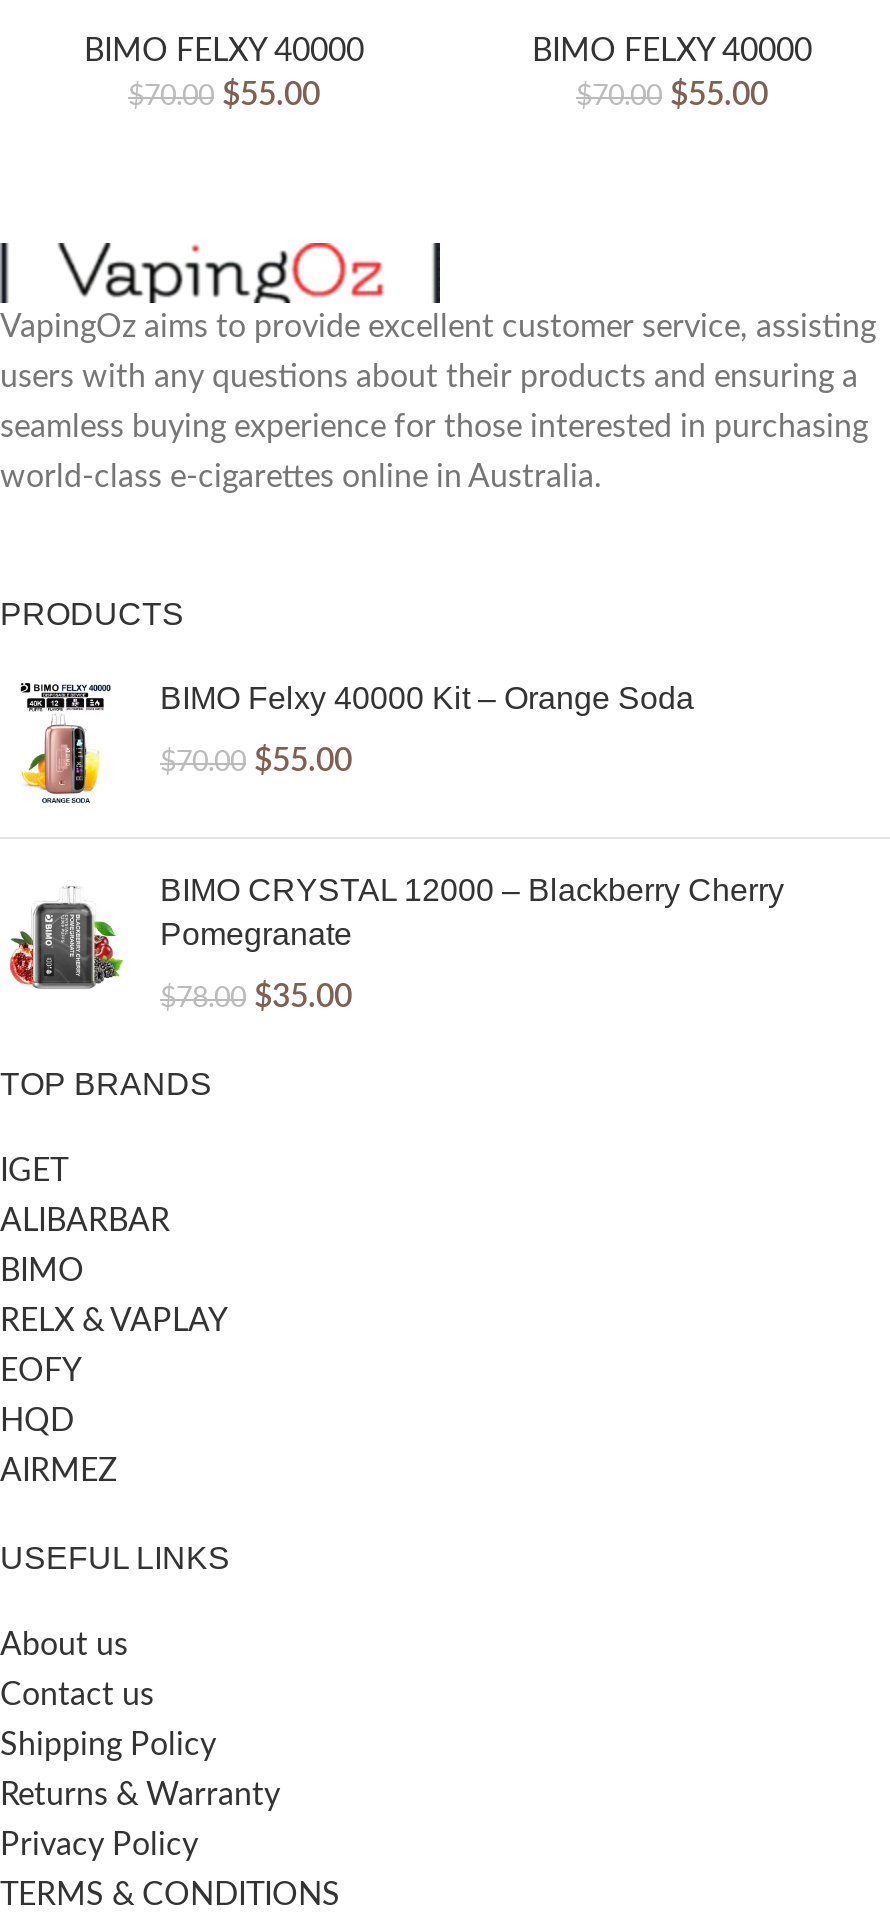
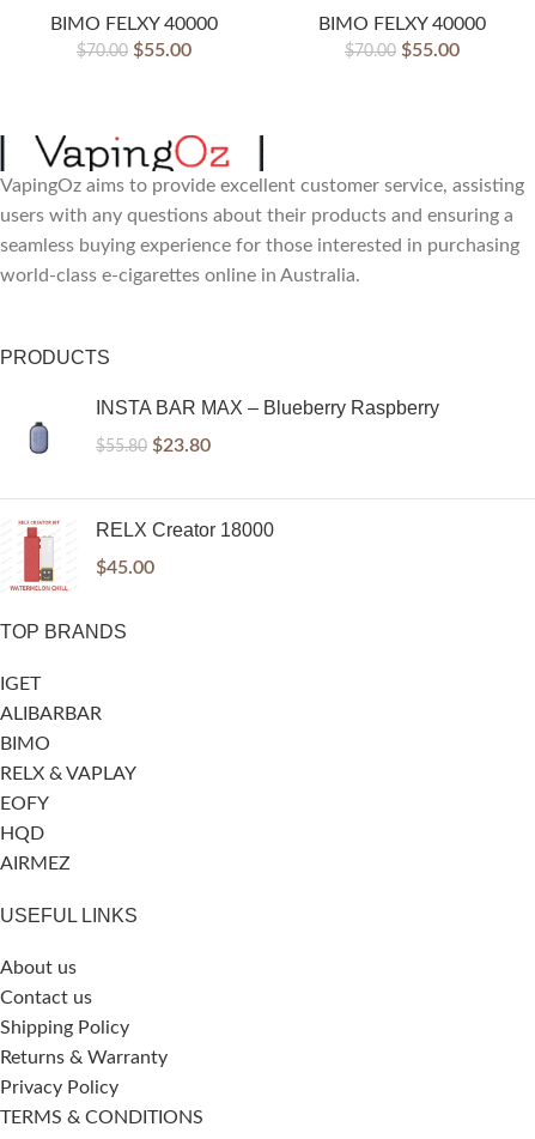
[18,680,694,805] [image] | BIMO Felxy 40000 Kit – Orange Soda -> [16,397,439,464] [image] | INSTA BAR MAX – Blueberry Raspberry
[160,744,352,776] $70.00 $55.00 -> [96,435,211,455] $55.80 $23.80
[8,872,784,1001] [image] | BIMO CRYSTAL 12000 – Blackberry Cherry | Pomegranate -> [6,520,274,592] [image] | RELX Creator 18000
[160,980,352,1012] $78.00 $35.00 -> [96,558,154,577] $45.00

